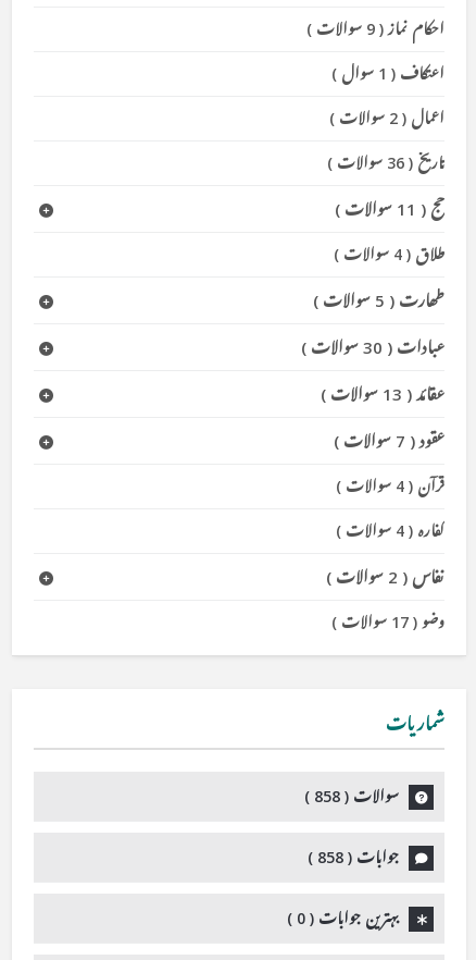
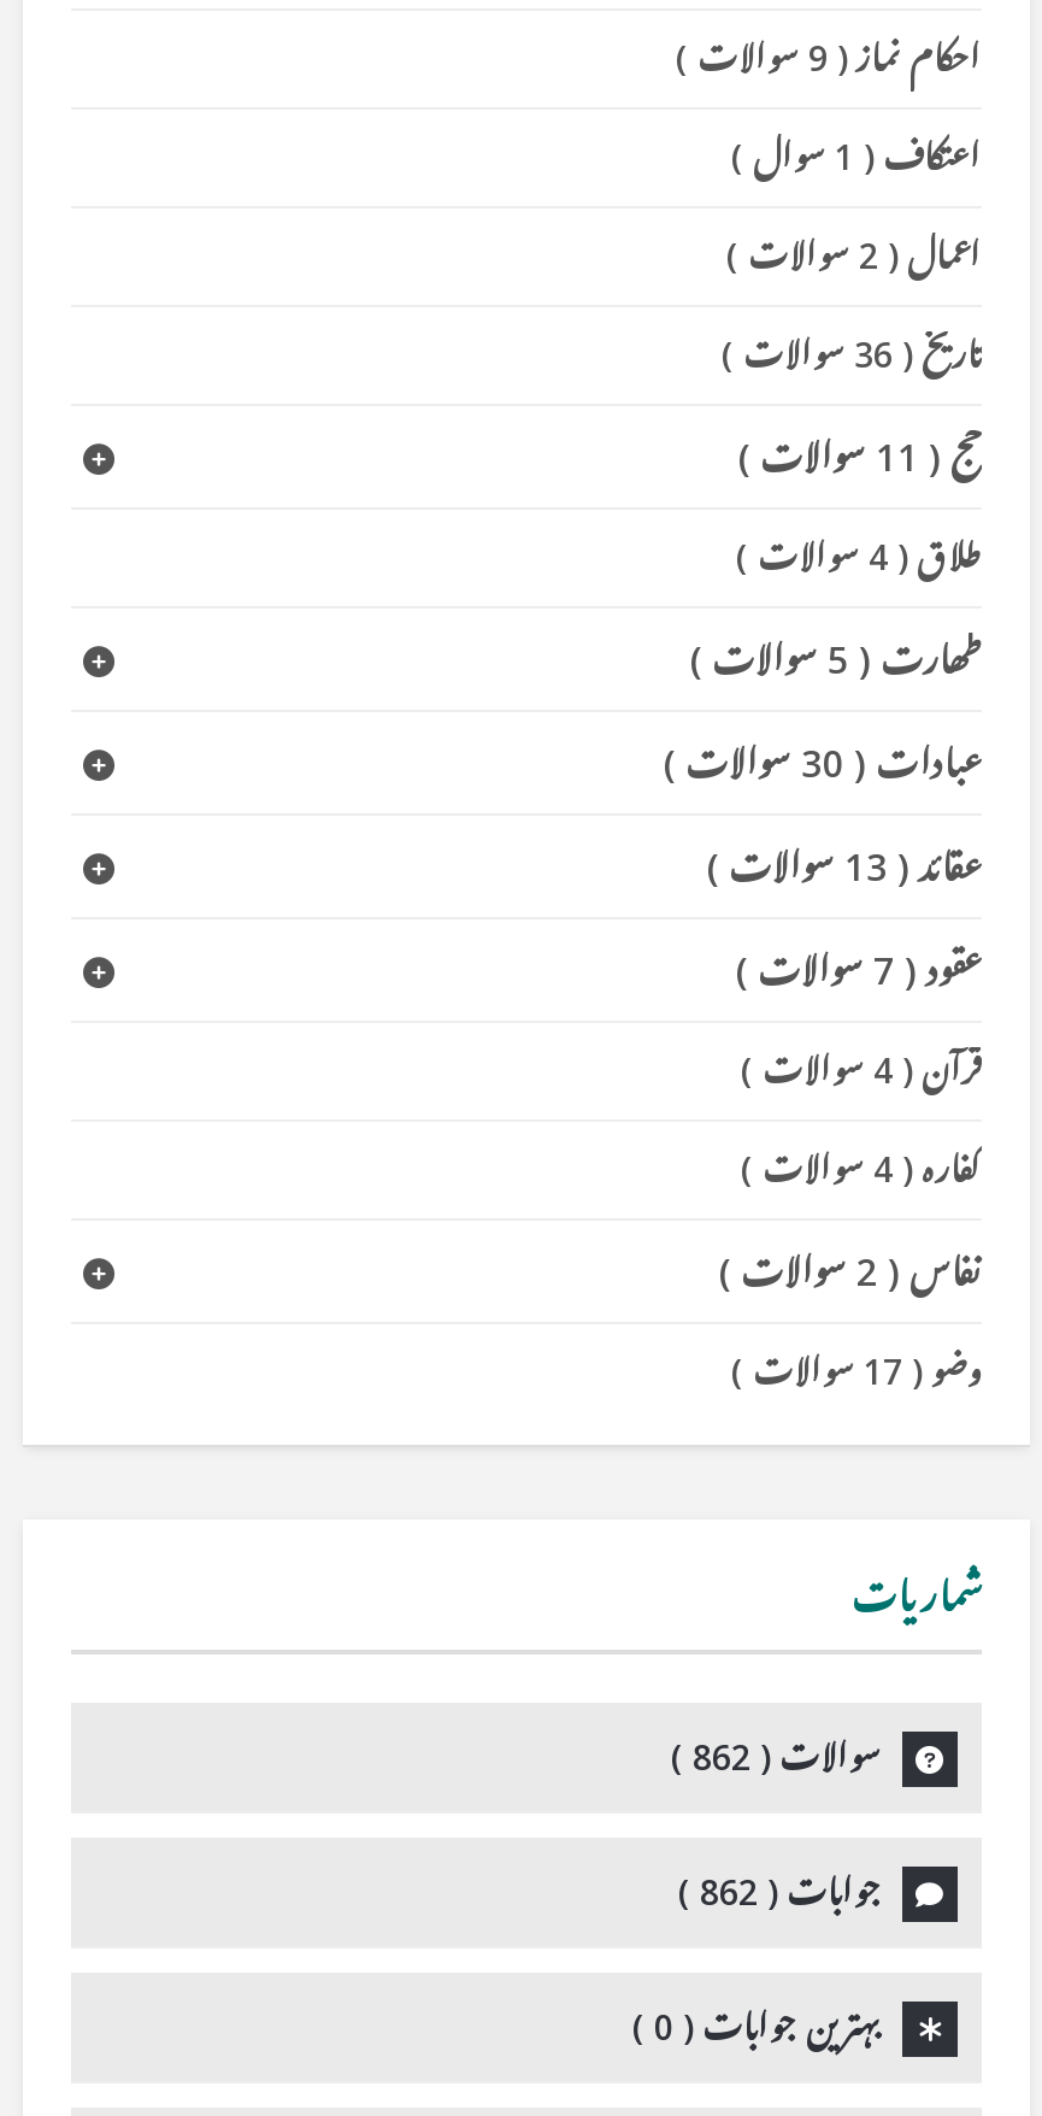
[304,786,399,807] سوالات (858) -> [671,1734,881,1780] سوالات (862)
[308,847,399,867] جوابات (858) -> [678,1869,881,1915] جوابات (862)

